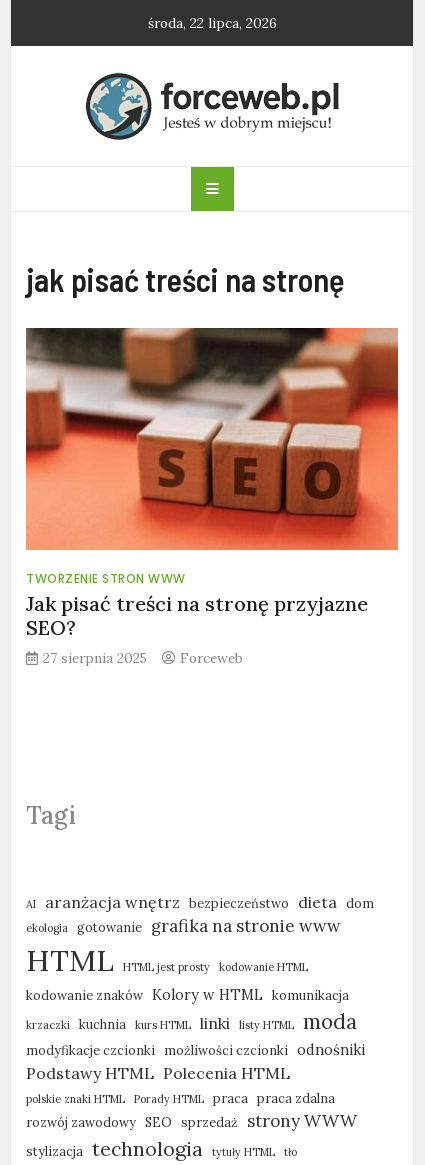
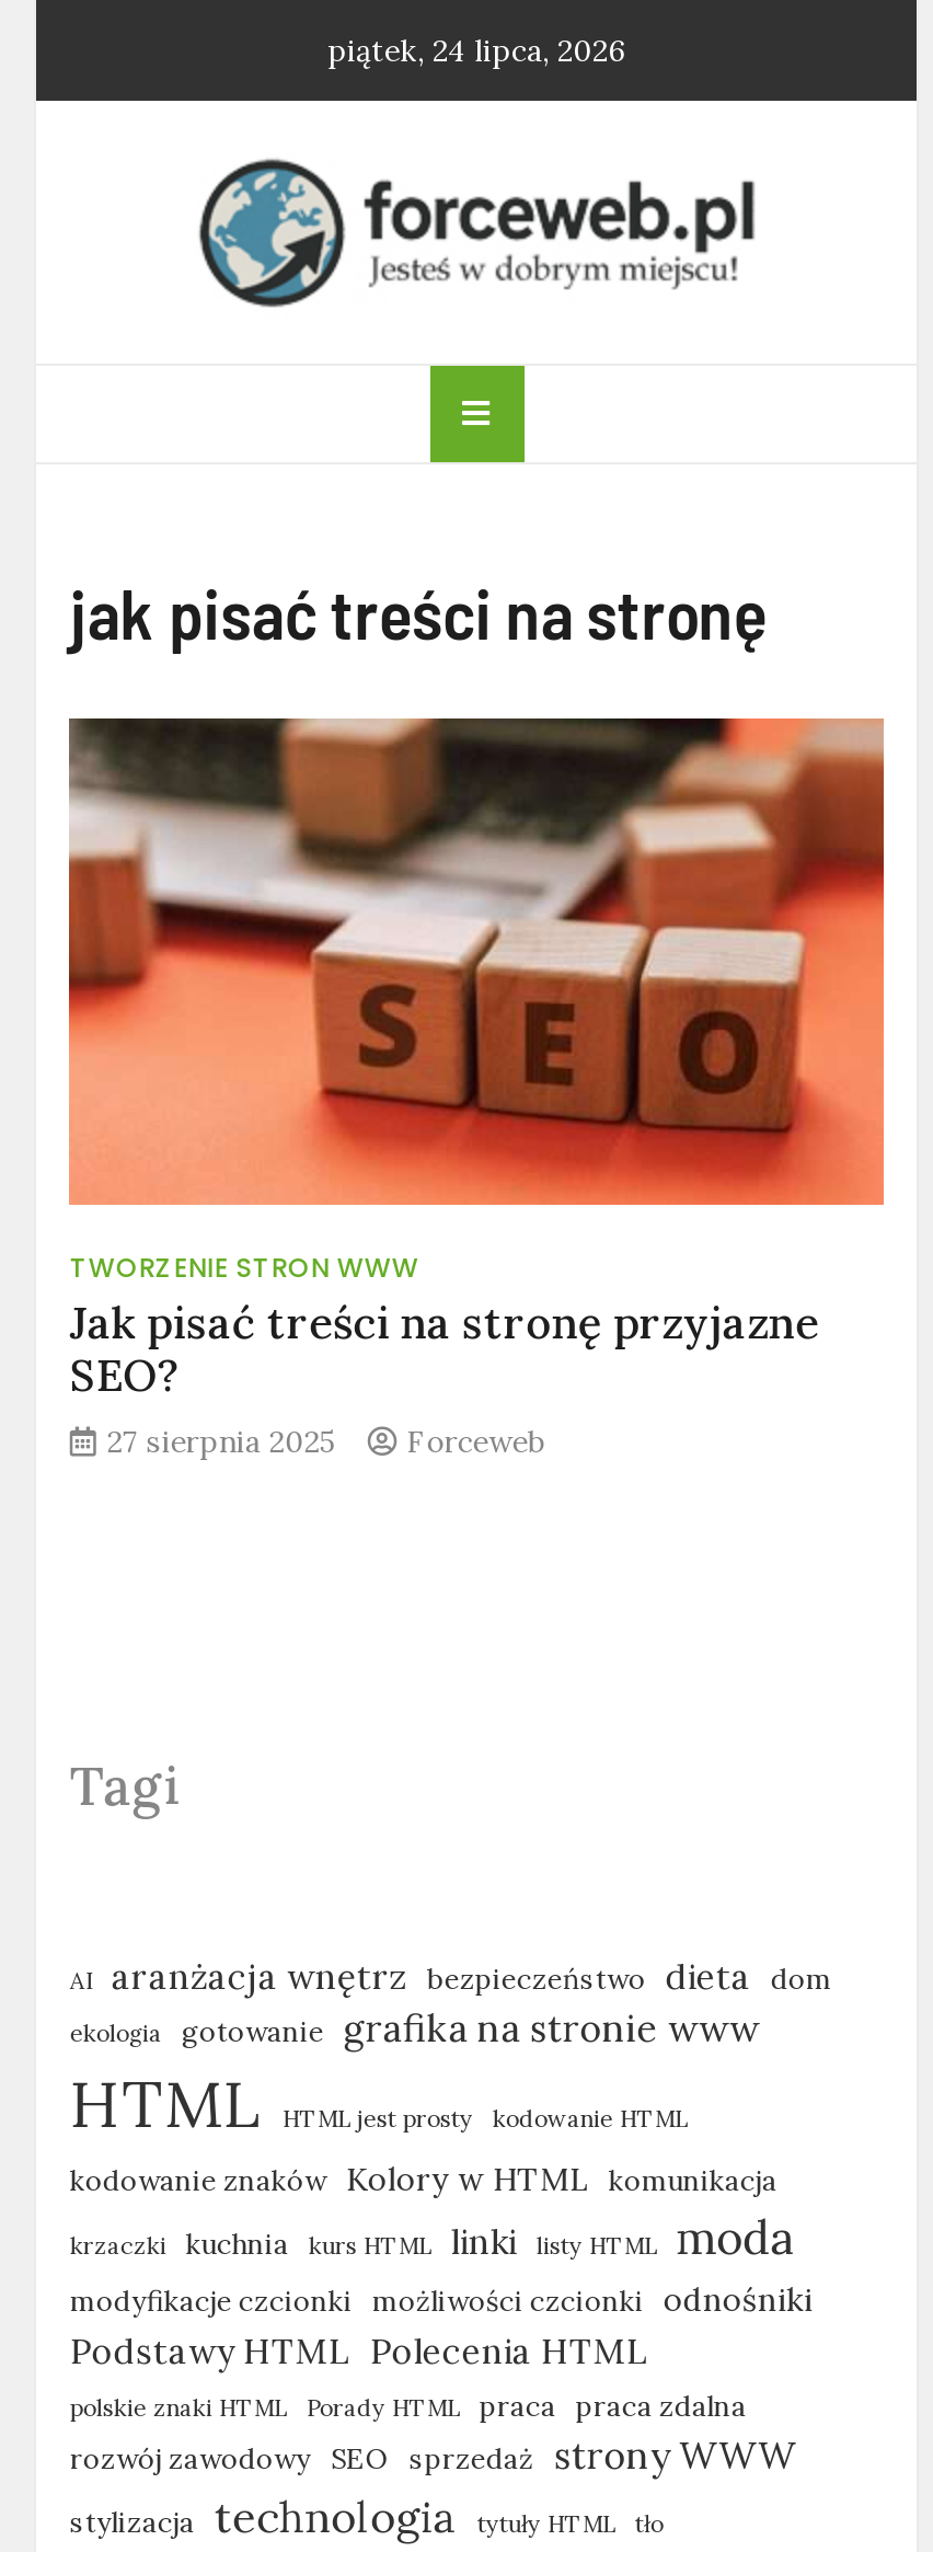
[147,14,276,32] środa, 22 lipca, 2026 -> [327,31,625,70] piątek, 24 lipca, 2026

